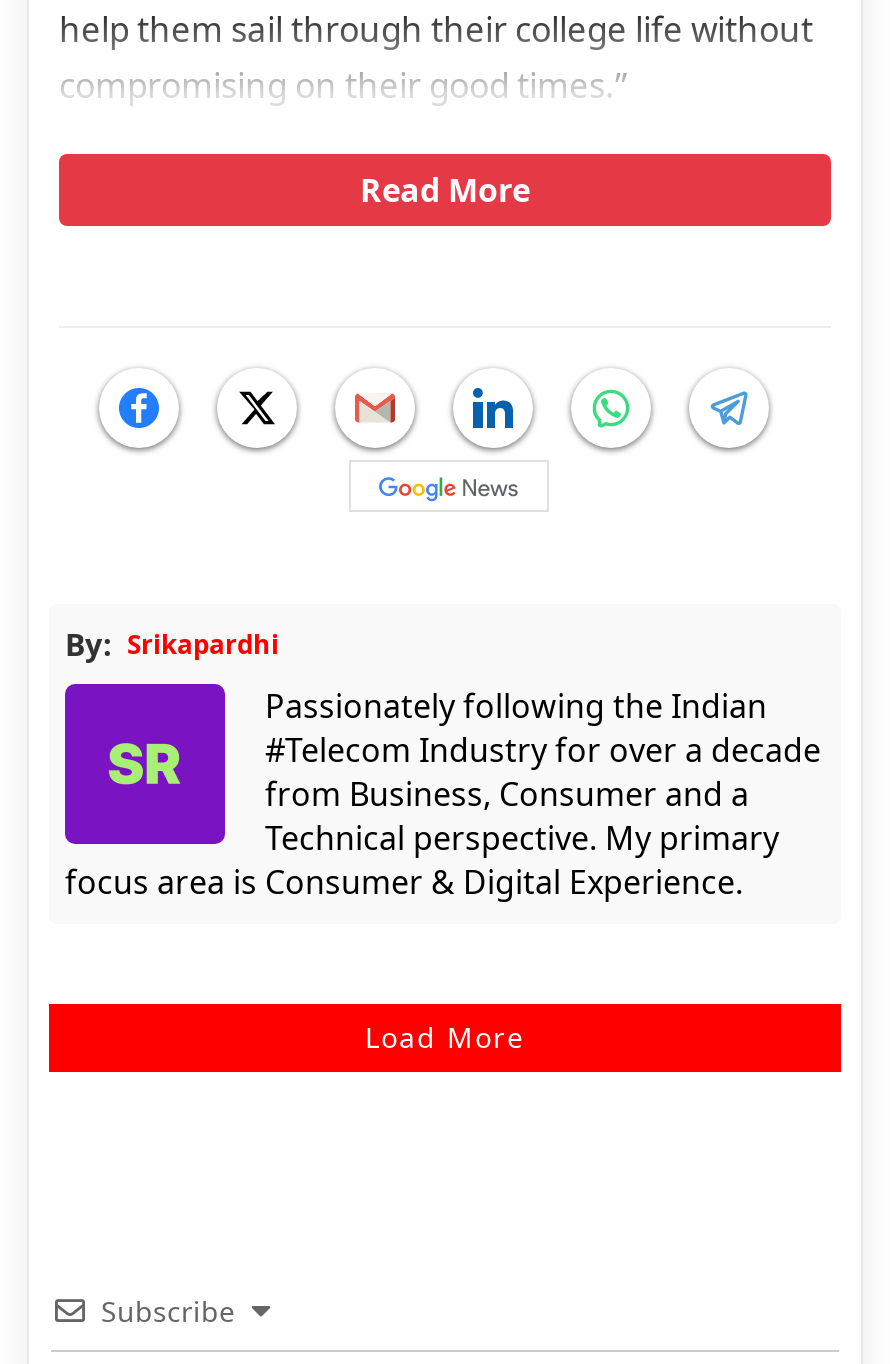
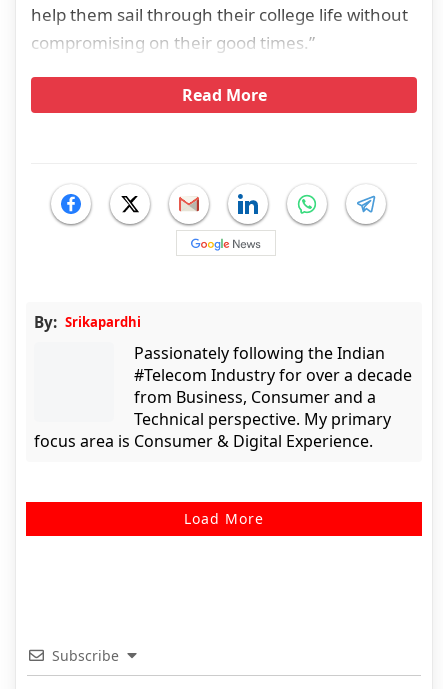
[63,682,227,846] [image] -> none

